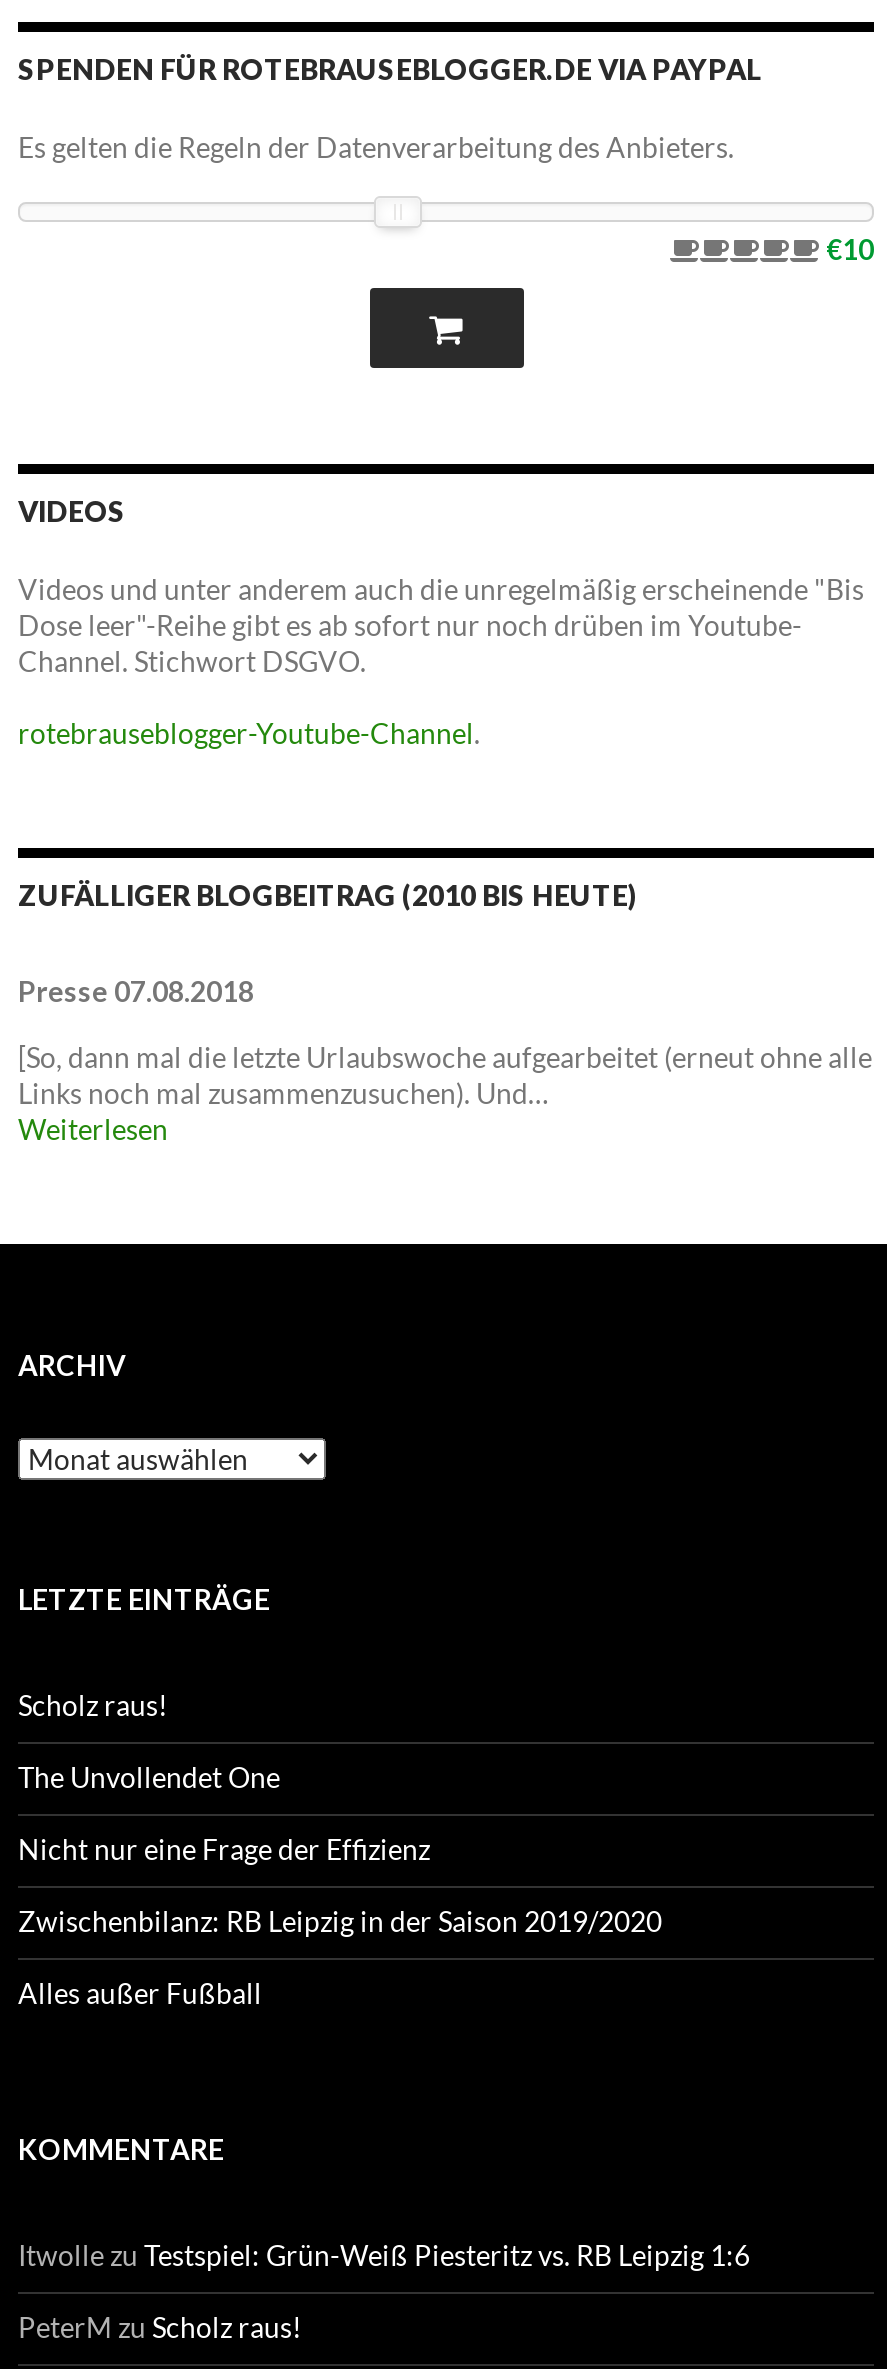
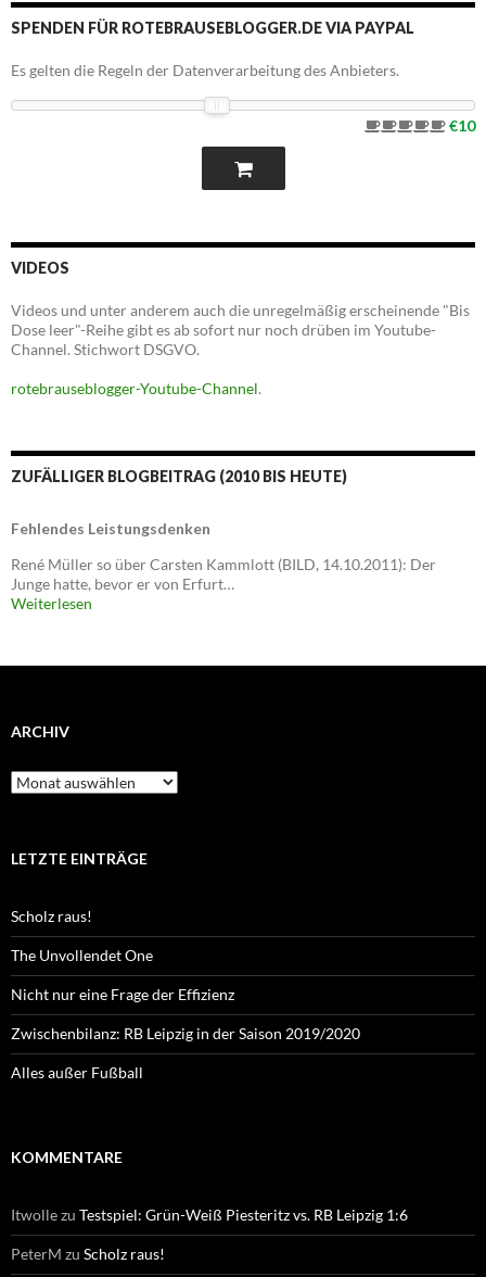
[18,975,254,1009] Presse 07.08.2018 -> [11,519,210,538] Fehlendes Leistungsdenken
[18,1041,872,1111] [So, dann mal die letzte Urlaubswoche aufgearbeitet (erneut ohne alle | Links noch mal zusammenzusuchen). Und… -> [11,555,436,593] René Müller so über Carsten Kammlott (BILD, 14.10.2011): Der | Junge hatte, bevor er von Erfurt…

